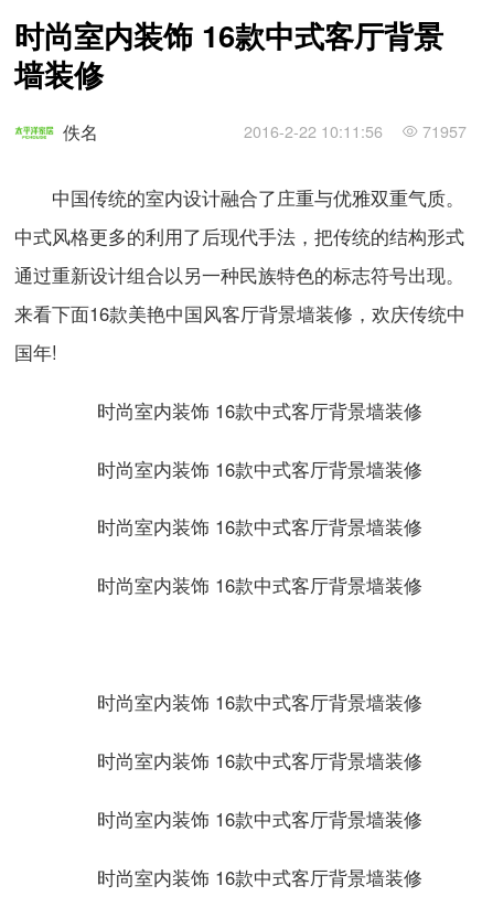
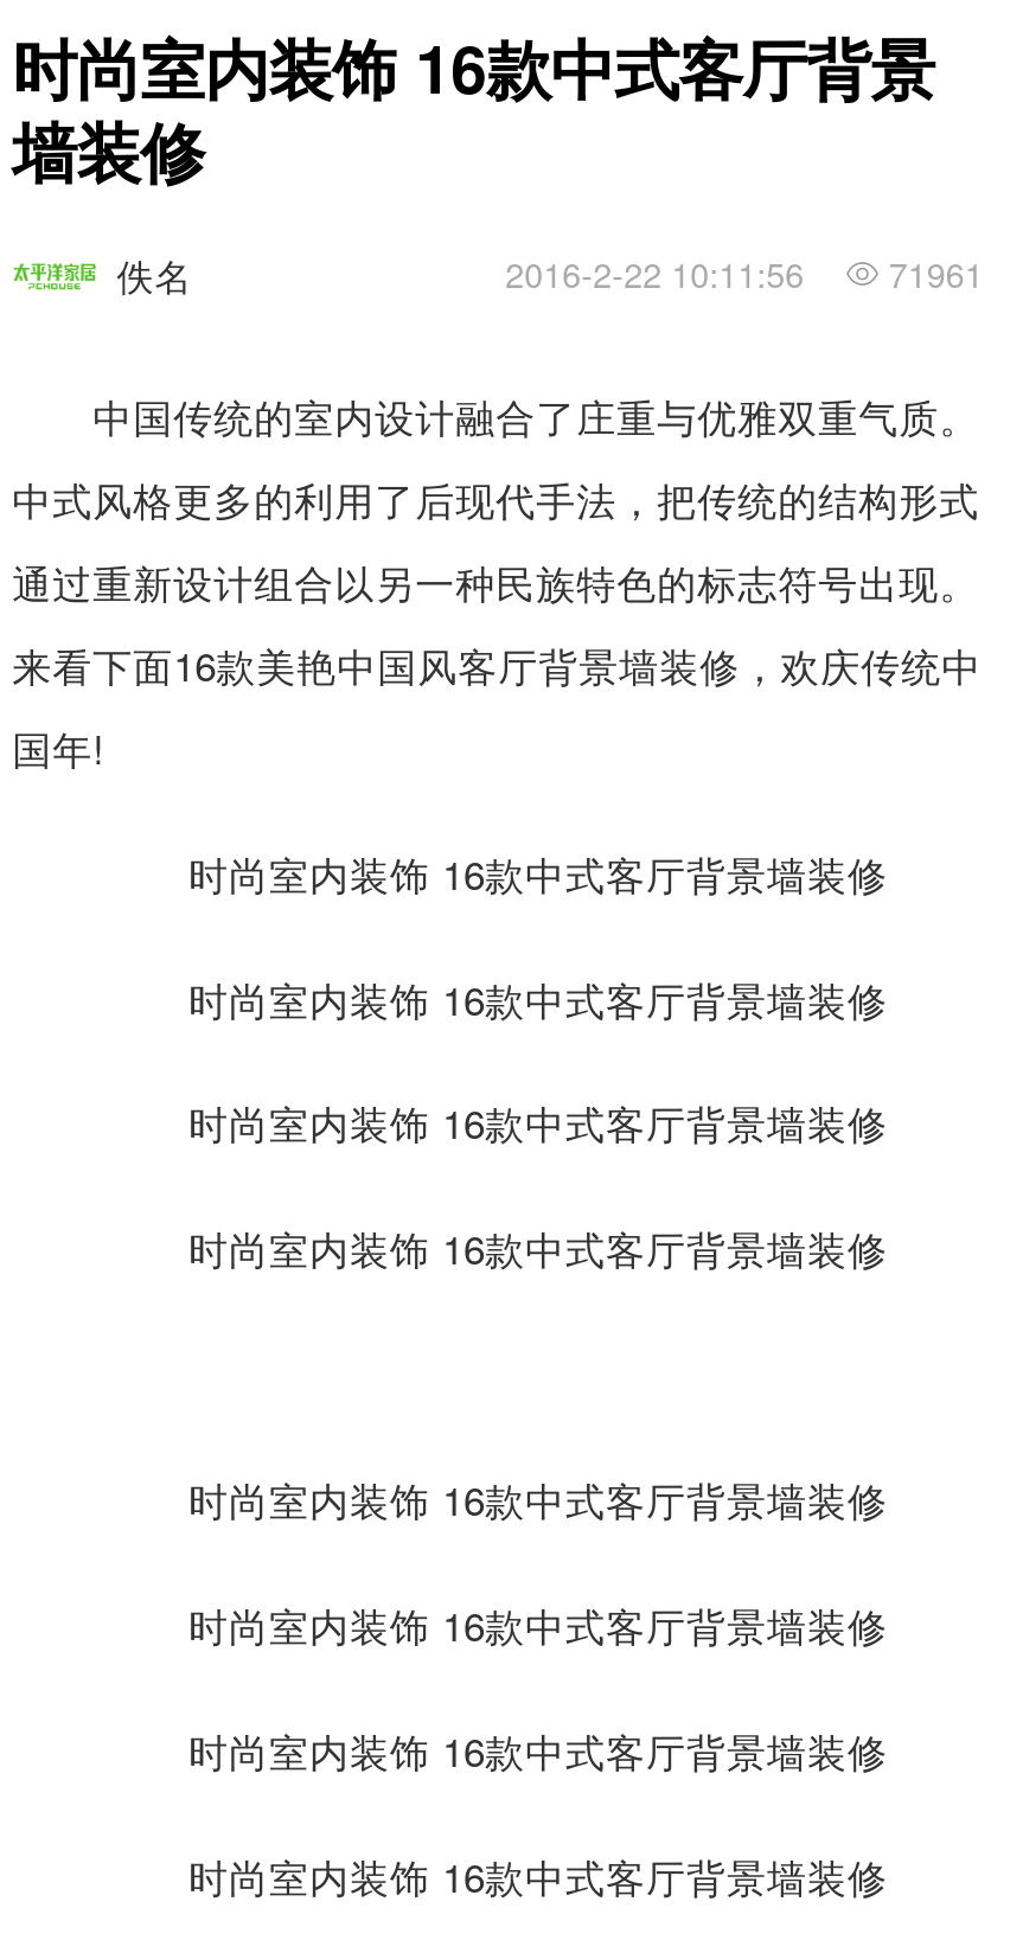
[244,120,466,142] 2016-2-22 10:11:56 71957 -> [505,250,984,297] 2016-2-22 10:11:56 71961

